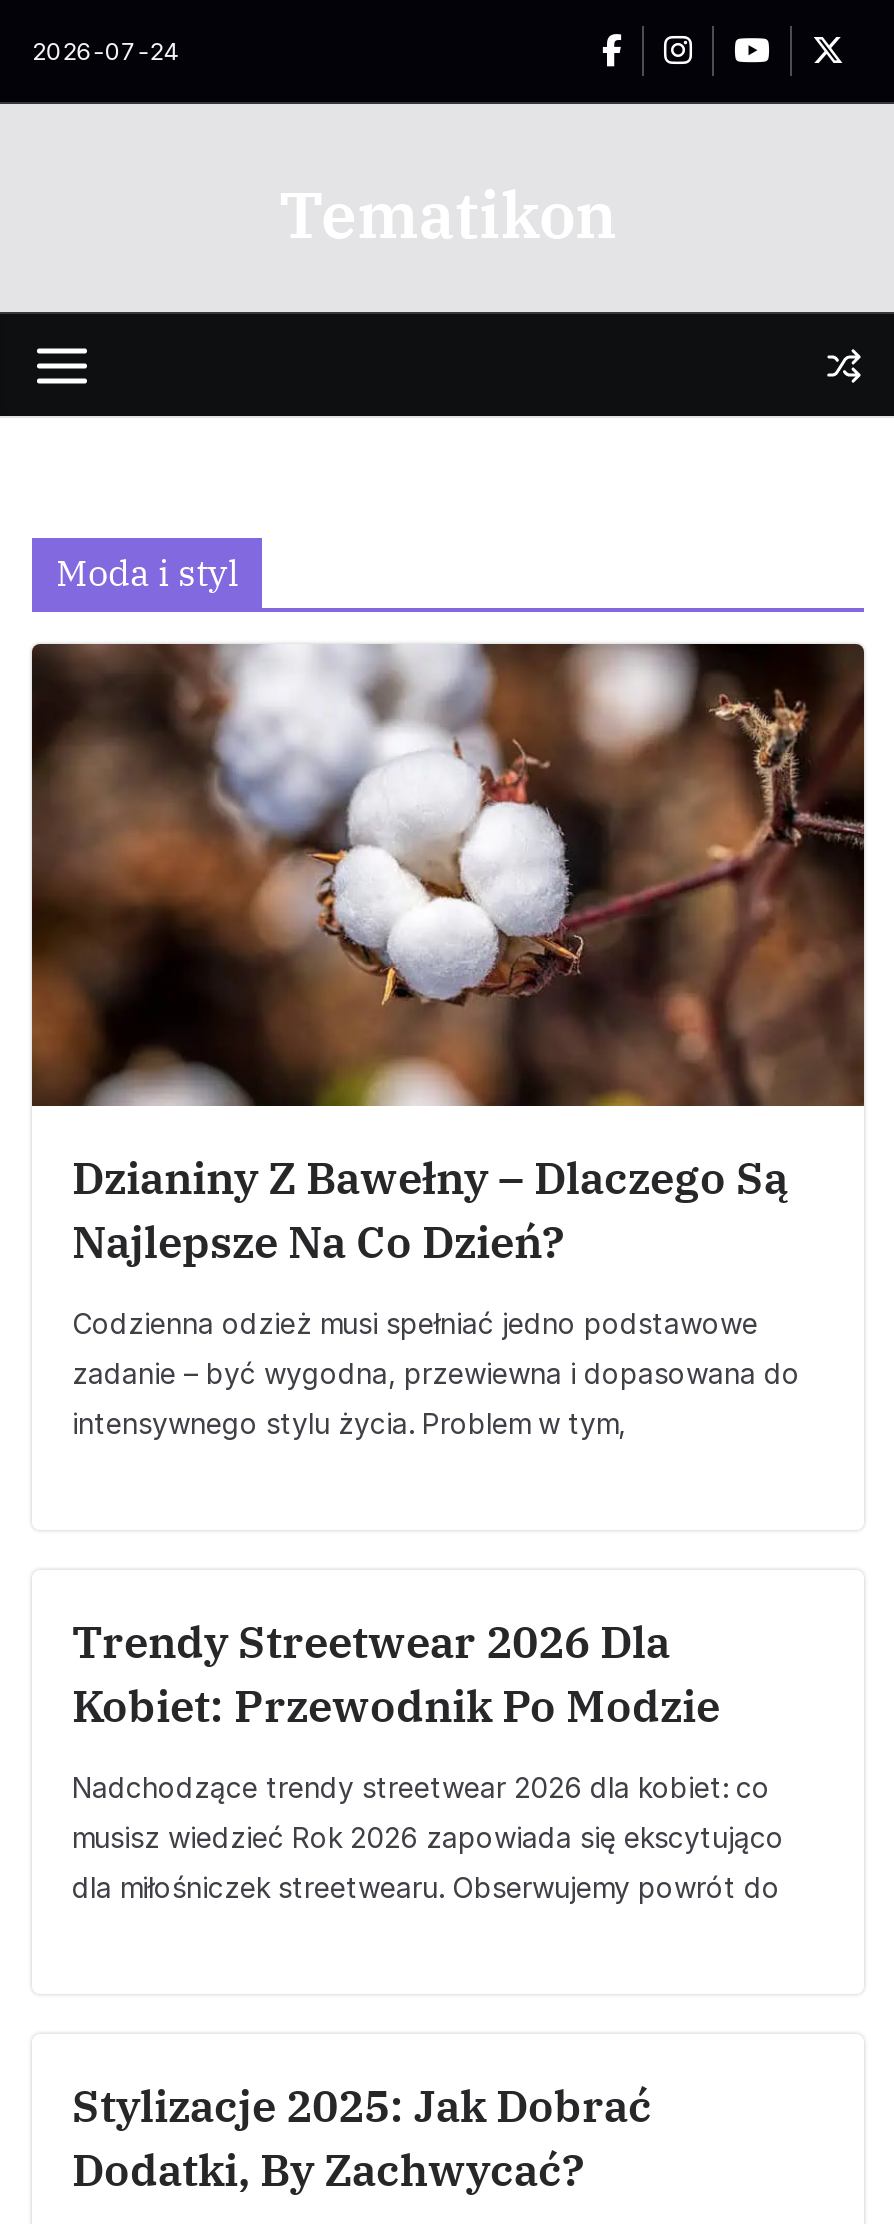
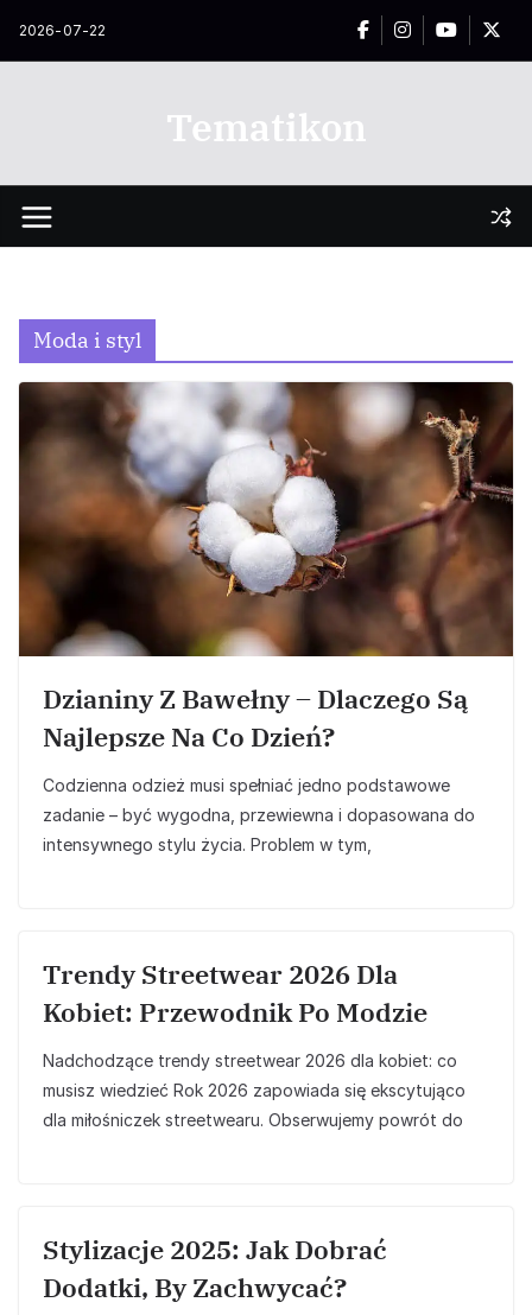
[32,36,180,66] 2026-07-24 -> [19,21,106,39] 2026-07-22

